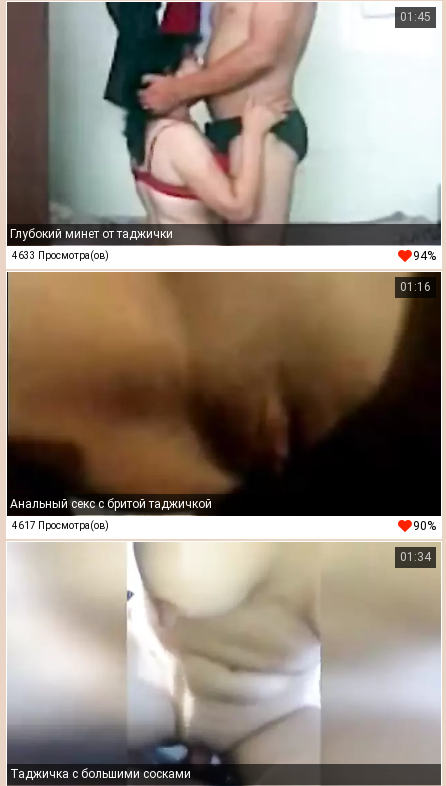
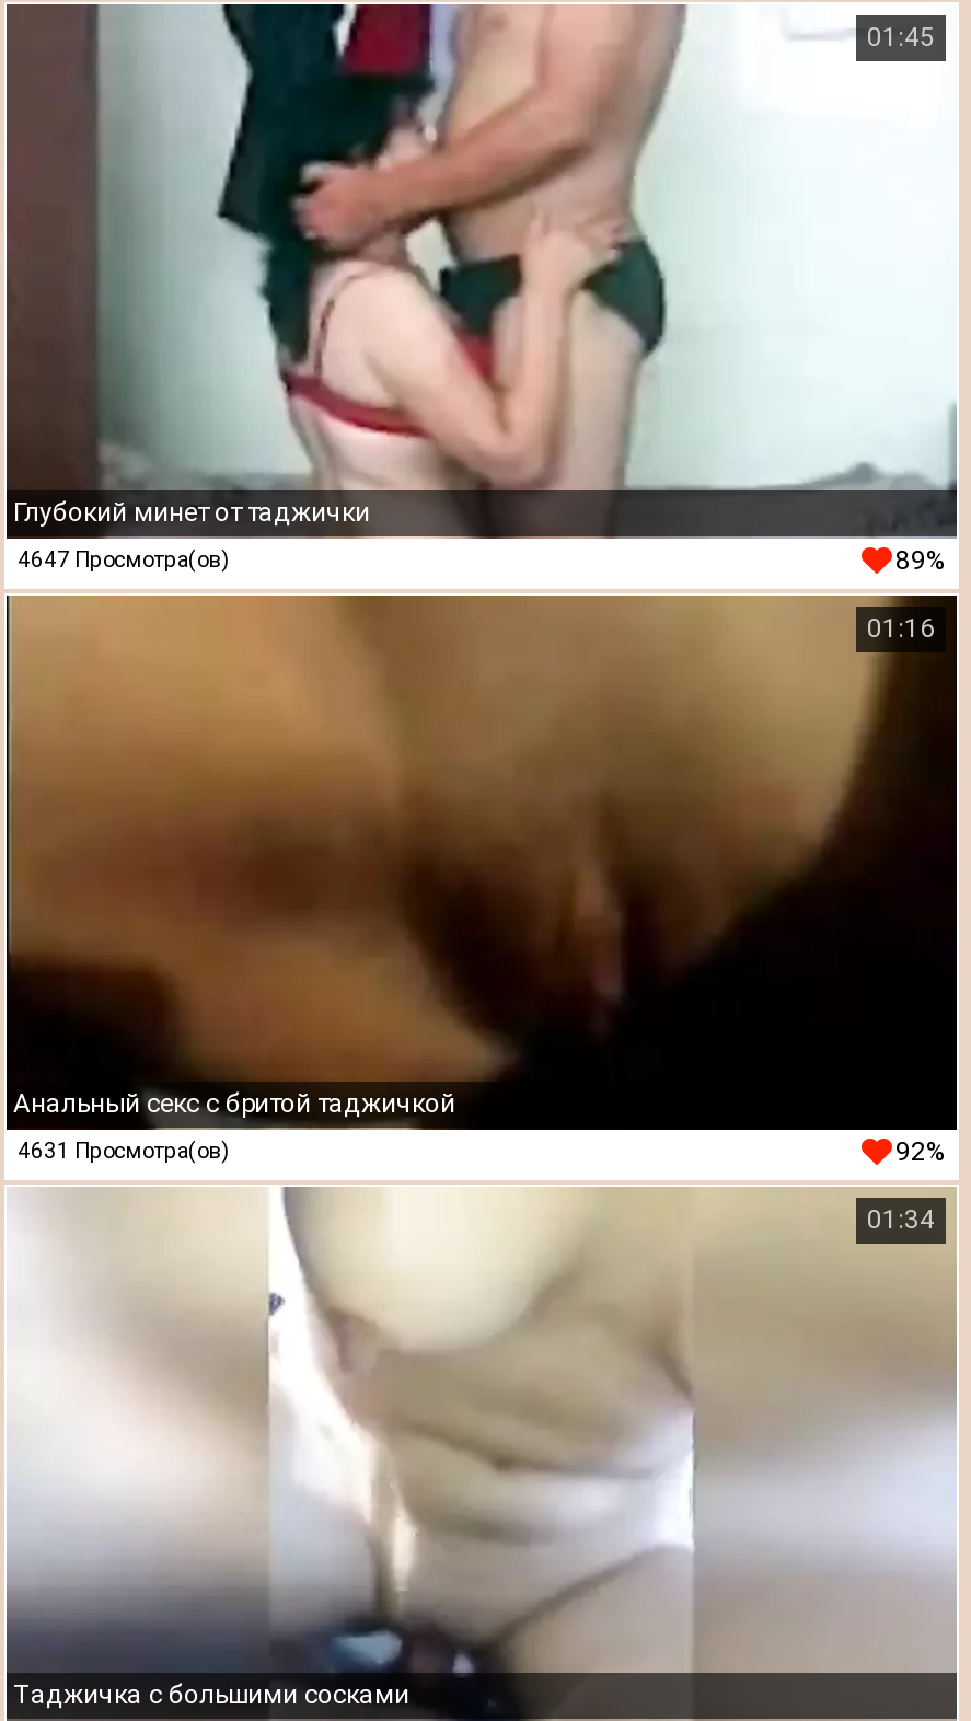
[12,250,109,261] 4633 Просмотра(ов) -> [18,548,230,572] 4647 Просмотра(ов)
[413,249,436,263] 94% -> [895,545,946,575] 89%
[12,520,109,531] 4617 Просмотра(ов) -> [18,1139,230,1163] 4631 Просмотра(ов)
[413,519,436,533] 90% -> [895,1136,946,1166] 92%

